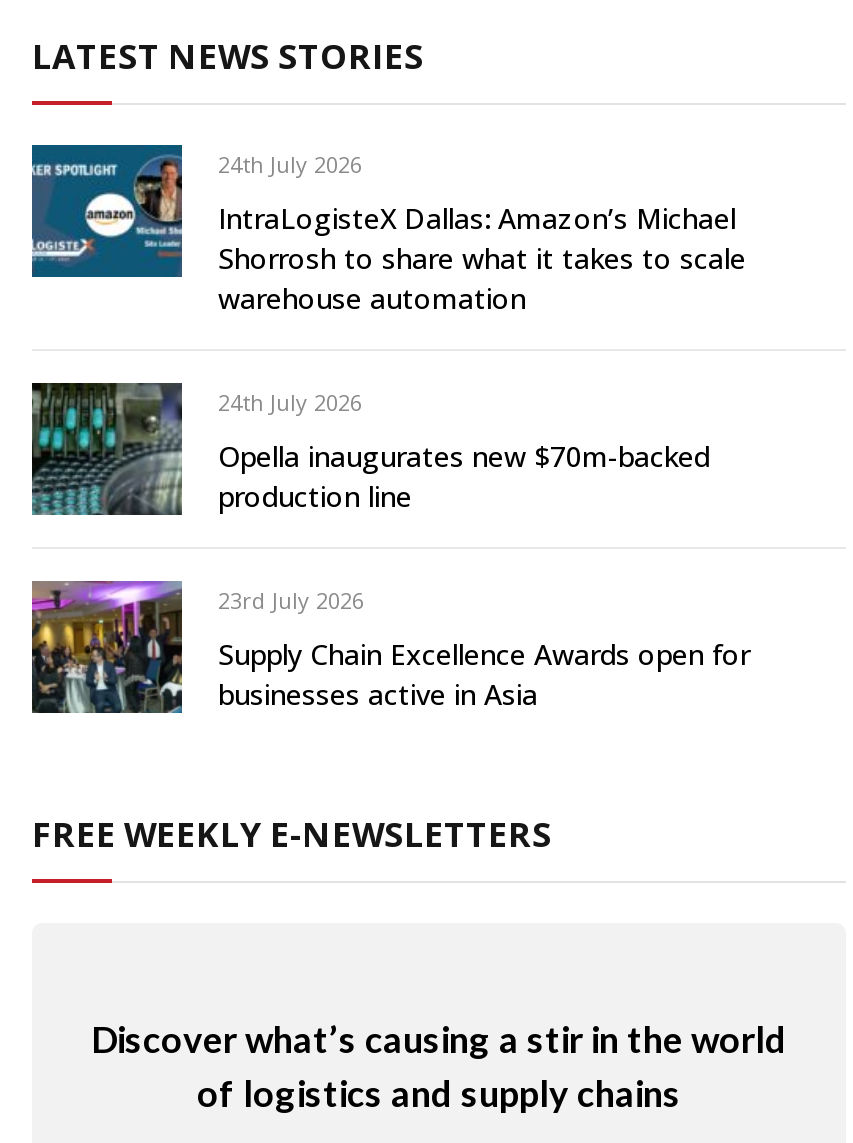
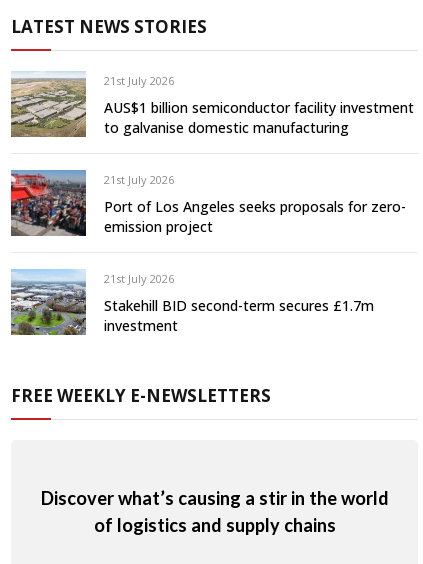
[30,143,362,279] [image] | 24th July 2026 -> [10,71,174,138] [image] | 21st July 2026
[218,200,746,318] IntraLogisteX Dallas: Amazon’s Michael | Shorrosh to share what it takes to scale | warehouse automation -> [104,98,414,137] AUS$1 billion semiconductor facility investment | to galvanise domestic manufacturing
[32,381,362,517] [image] | 24th July 2026 -> [10,169,174,237] [image] | 21st July 2026
[218,438,710,516] Opella inaugurates new $70m-backed | production line -> [104,197,406,236] Port of Los Angeles seeks proposals for zero- | emission project
[32,579,364,715] [image] | 23rd July 2026 -> [10,269,174,336] [image] | 21st July 2026
[218,636,750,714] Supply Chain Excellence Awards open for | businesses active in Asia -> [104,296,374,335] Stakehill BID second-term secures £1.7m | investment

